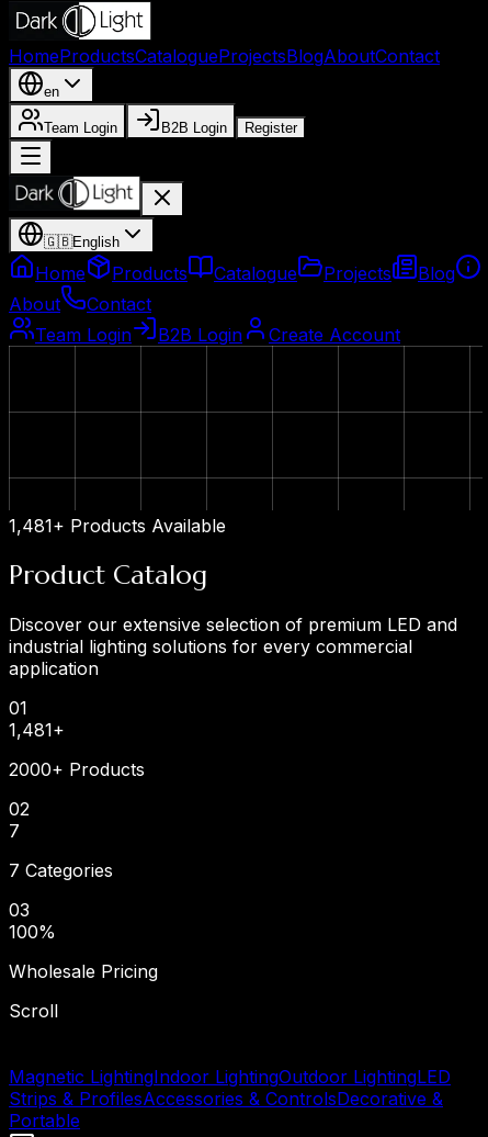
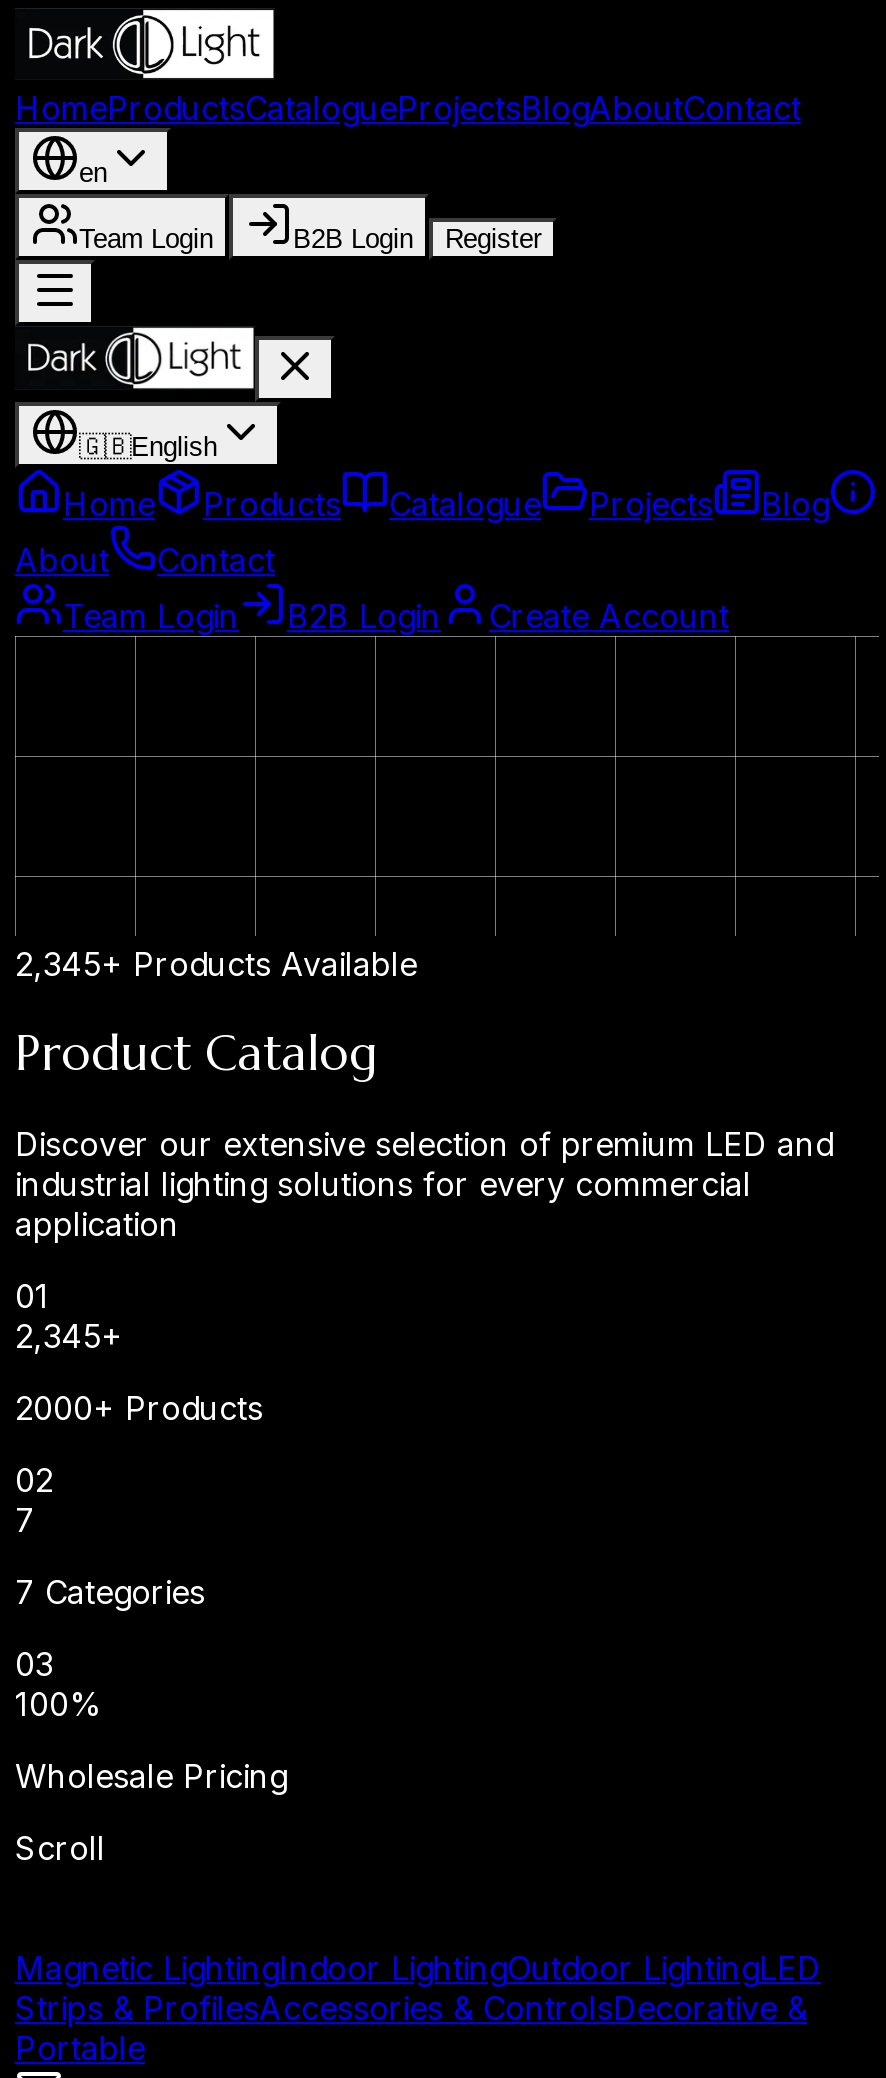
[9,515,226,537] 1,481+ Products Available -> [15,944,417,984] 2,345+ Products Available
[9,719,65,741] 1,481+ -> [15,1316,123,1356] 2,345+

